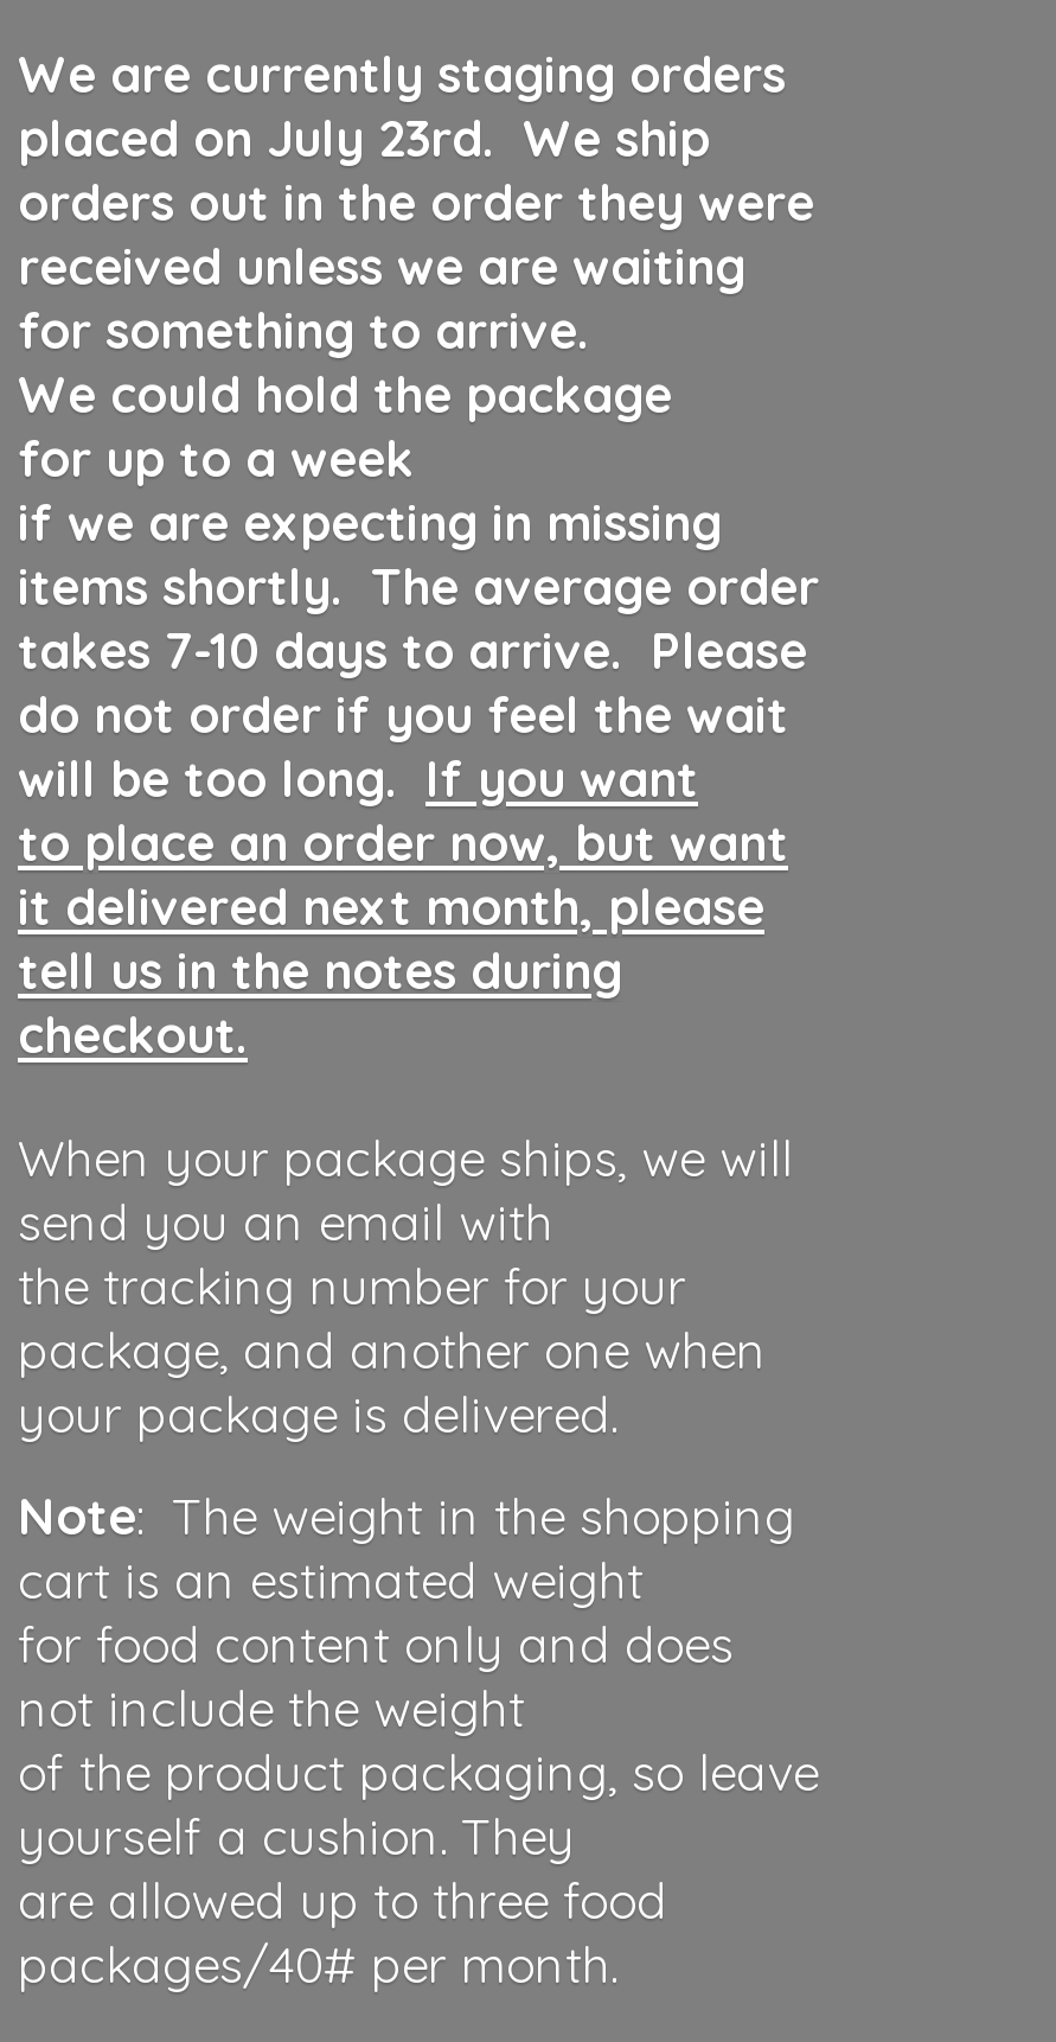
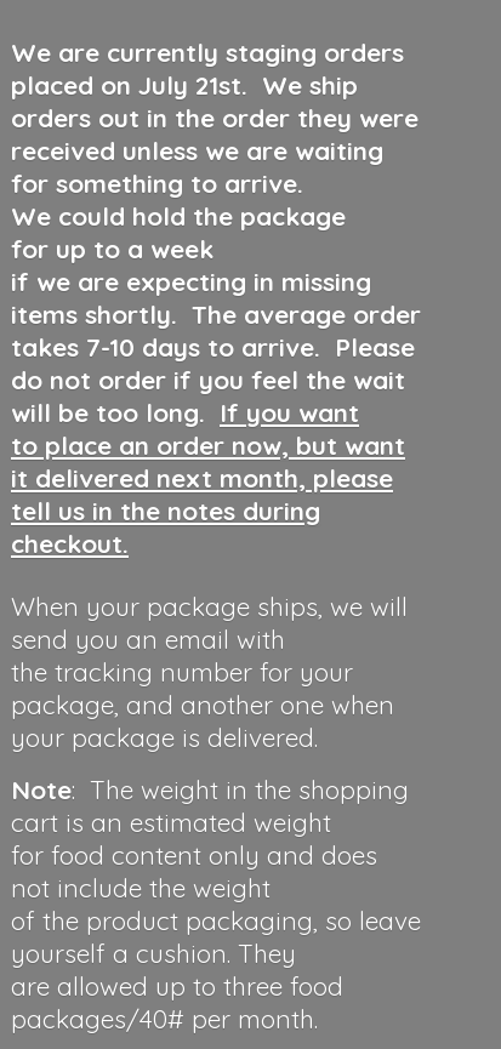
[18,106,710,167] placed on July 23rd. We ship -> [11,69,358,100] placed on July 21st. We ship

